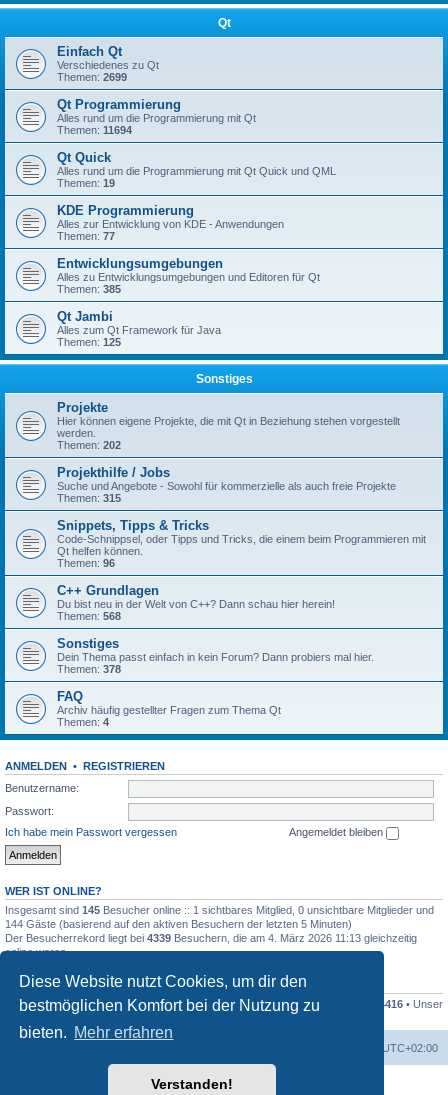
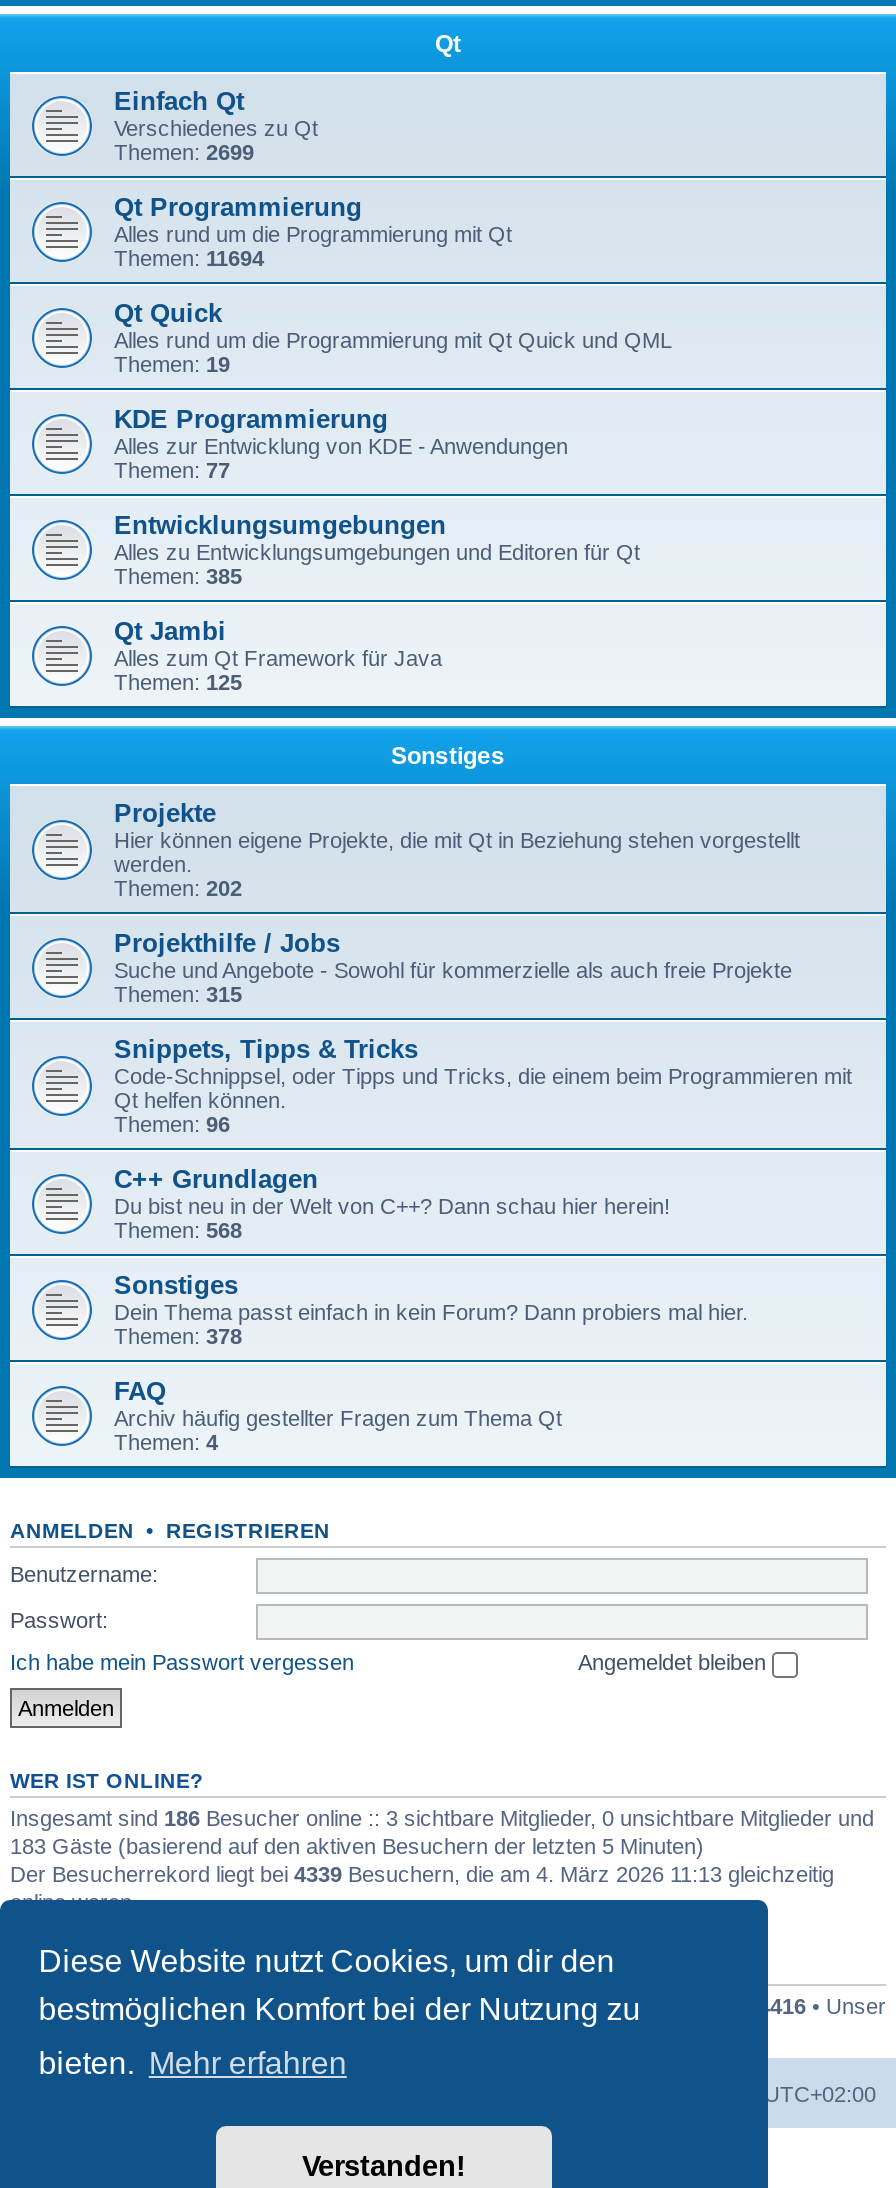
[5,904,434,916] Insgesamt sind 145 Besucher online :: 1 sichtbares Mitglied, 0 unsichtbare Mitglieder und -> [10,1805,874,1829] Insgesamt sind 186 Besucher online :: 3 sichtbare Mitglieder, 0 unsichtbare Mitglieder und
[5,918,352,930] 144 Gäste (basierend auf den aktiven Besuchern der letzten 5 Minuten) -> [10,1833,704,1857] 183 Gäste (basierend auf den aktiven Besuchern der letzten 5 Minuten)

